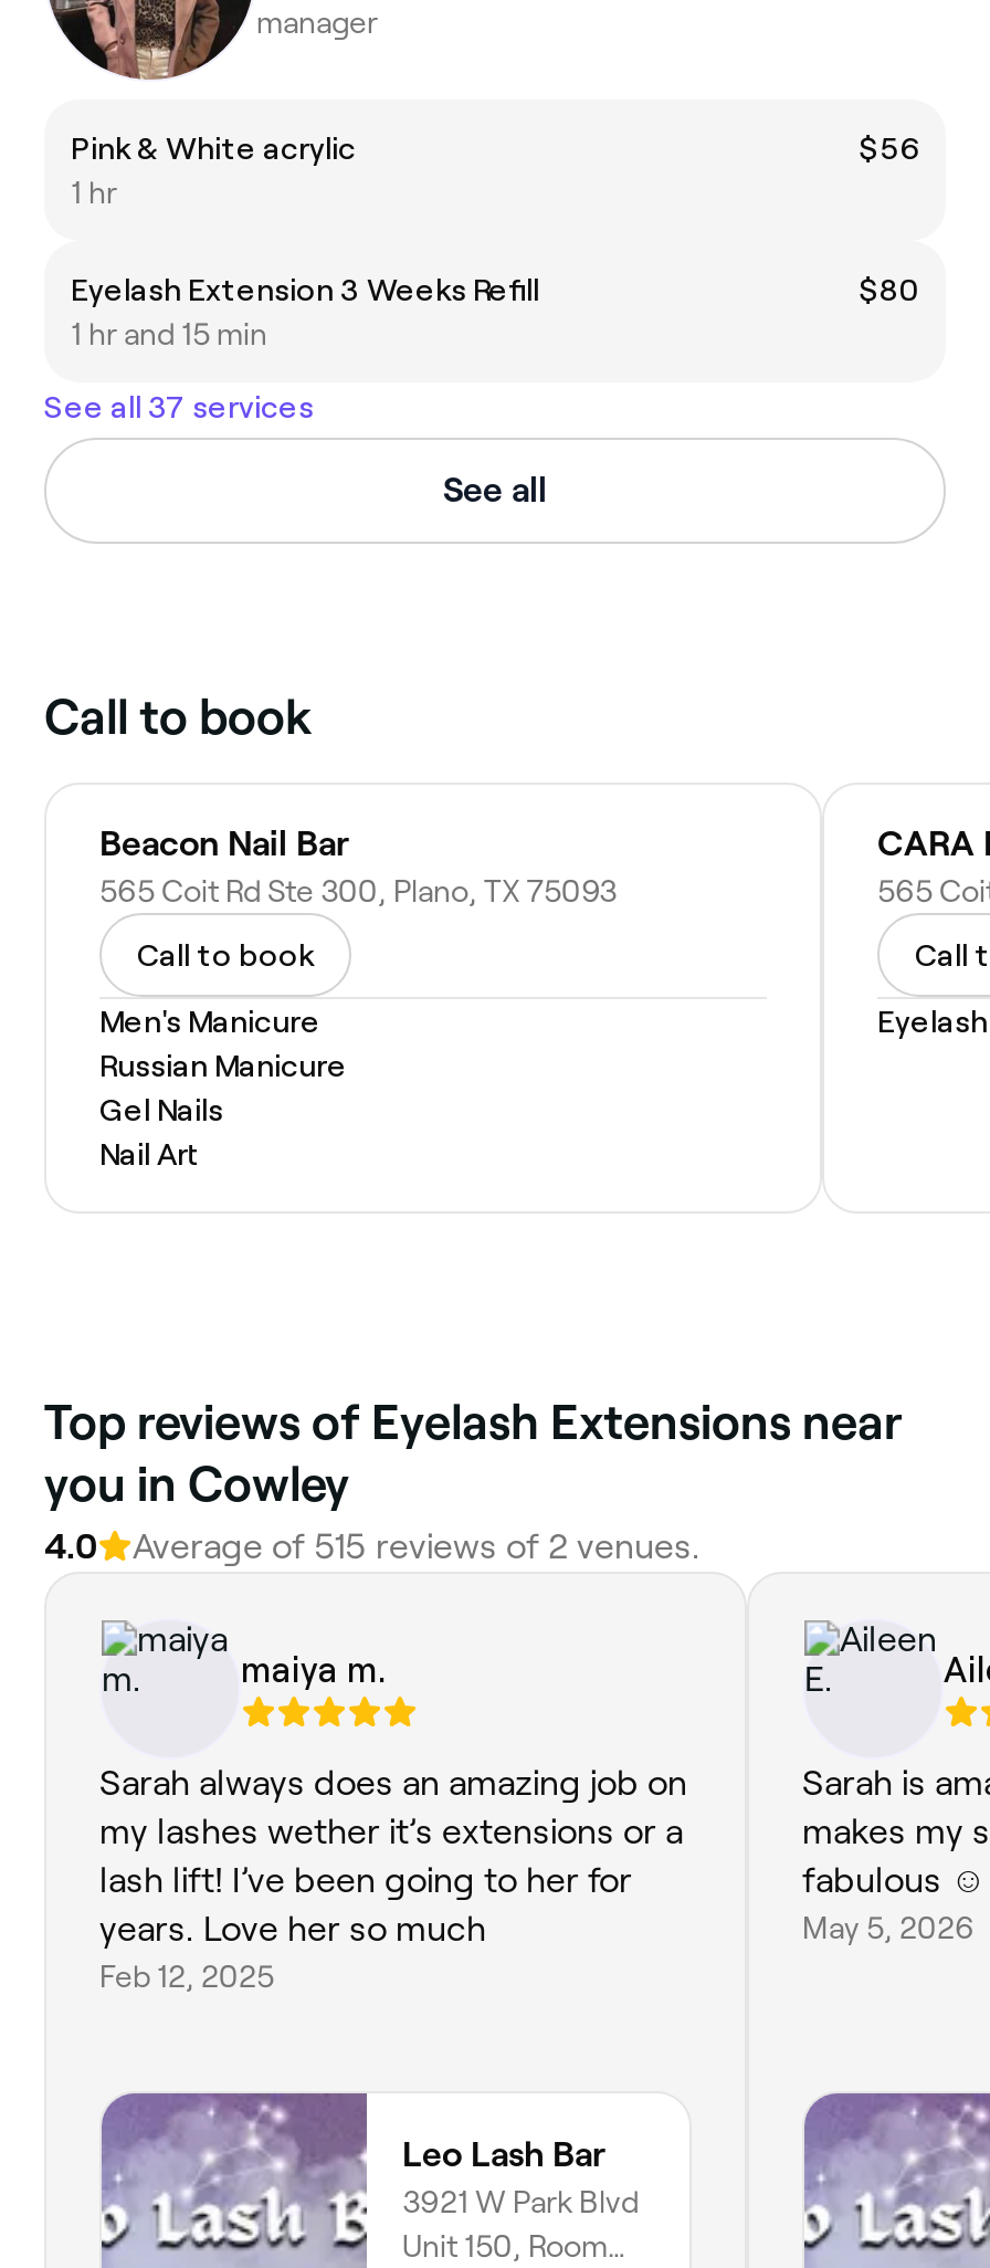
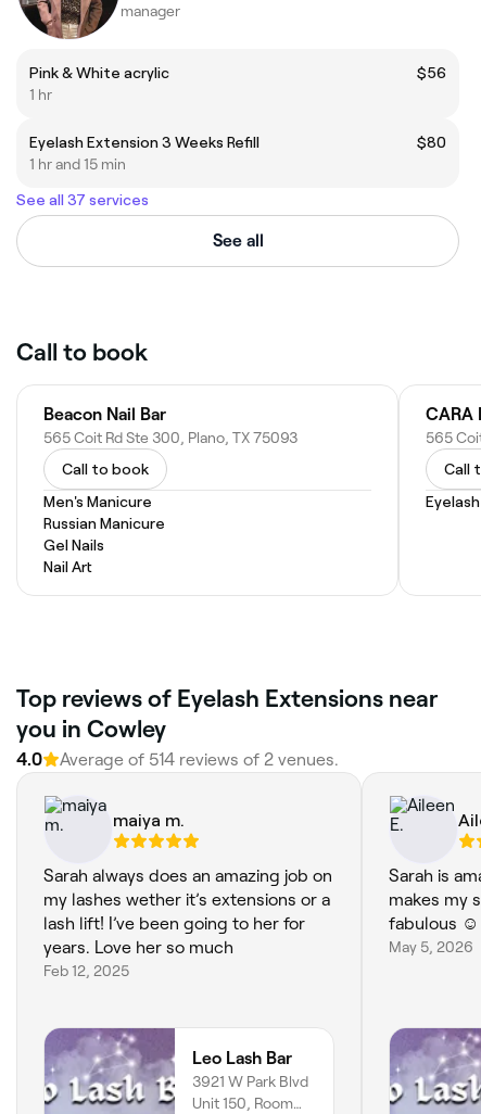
[133,1527,701,1565] Average of 515 reviews of 2 venues. -> [60,750,339,769] Average of 514 reviews of 2 venues.

